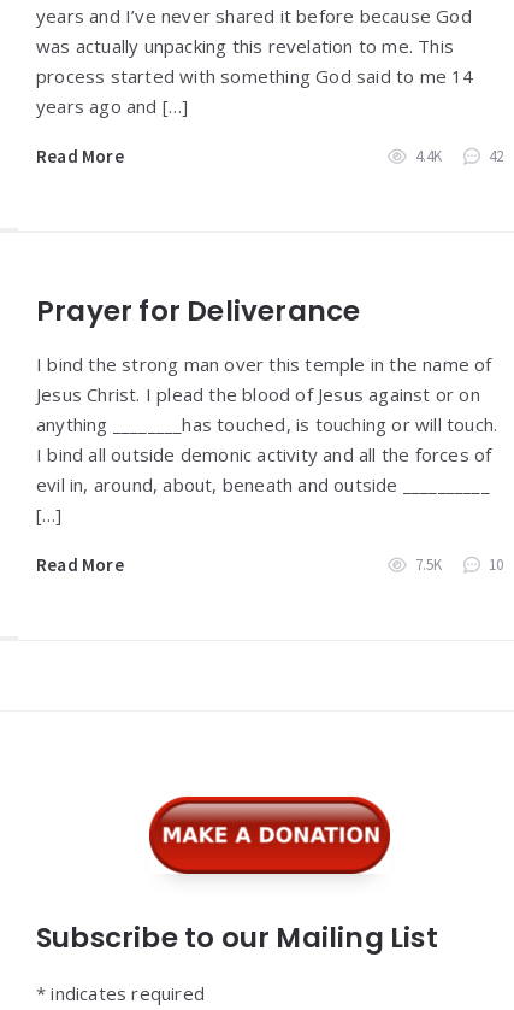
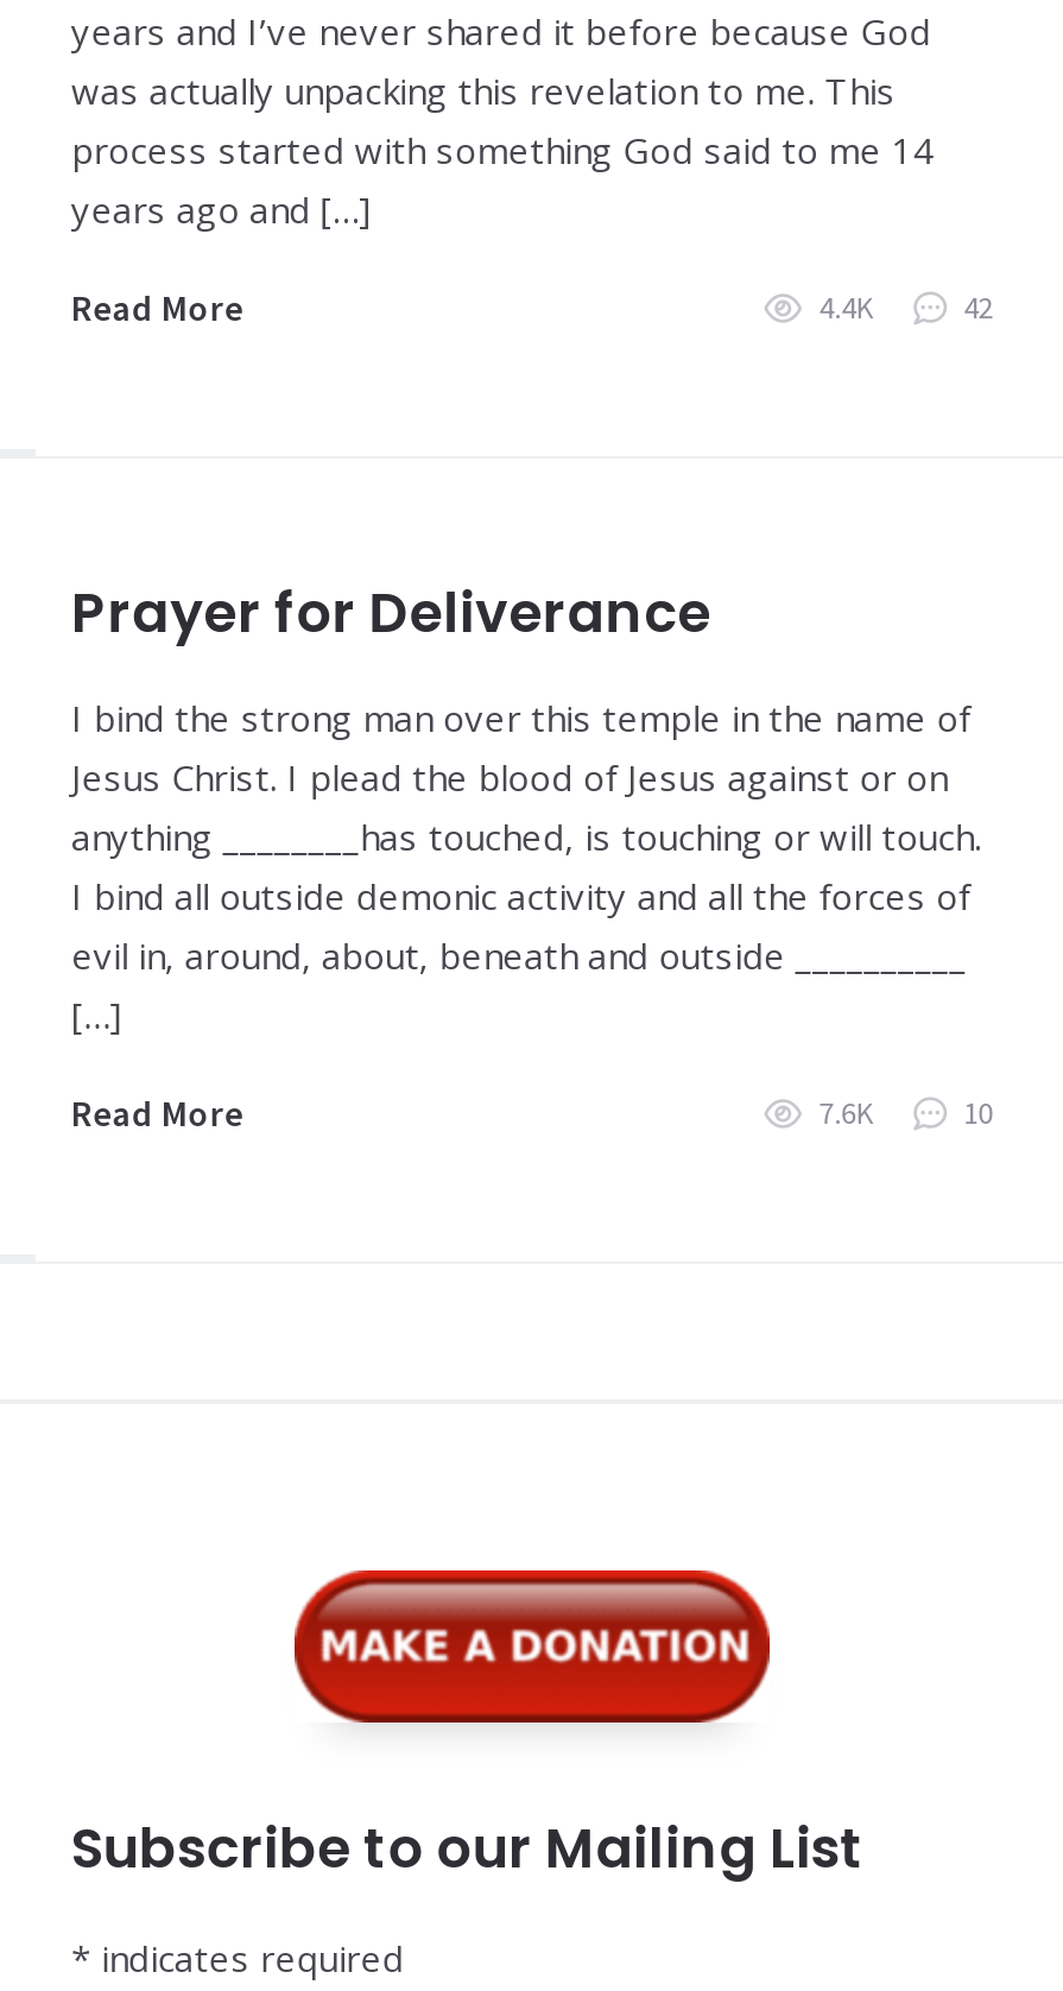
[415,554,442,575] 7.5K -> [819,1093,873,1133] 7.6K

